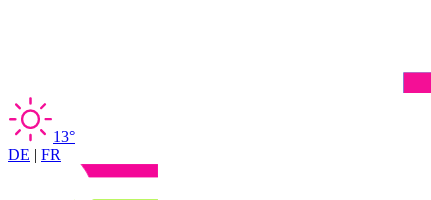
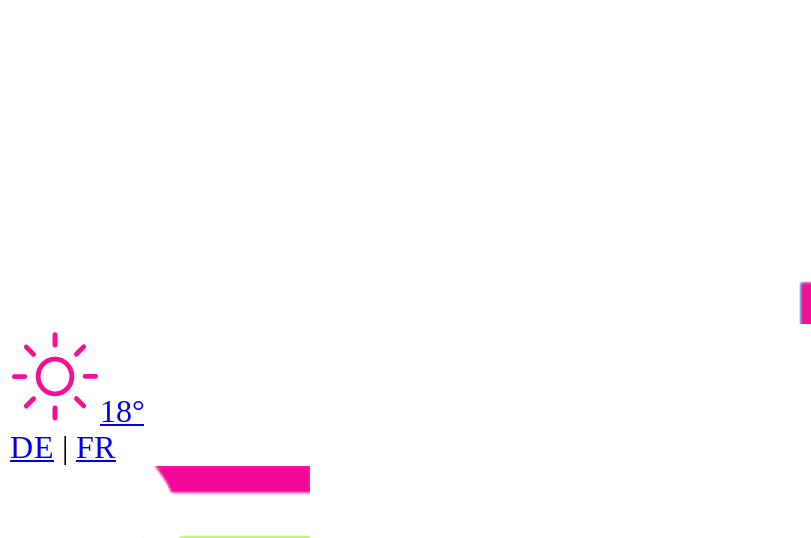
[53,128,75,145] 13° -> [100,394,144,428] 18°

